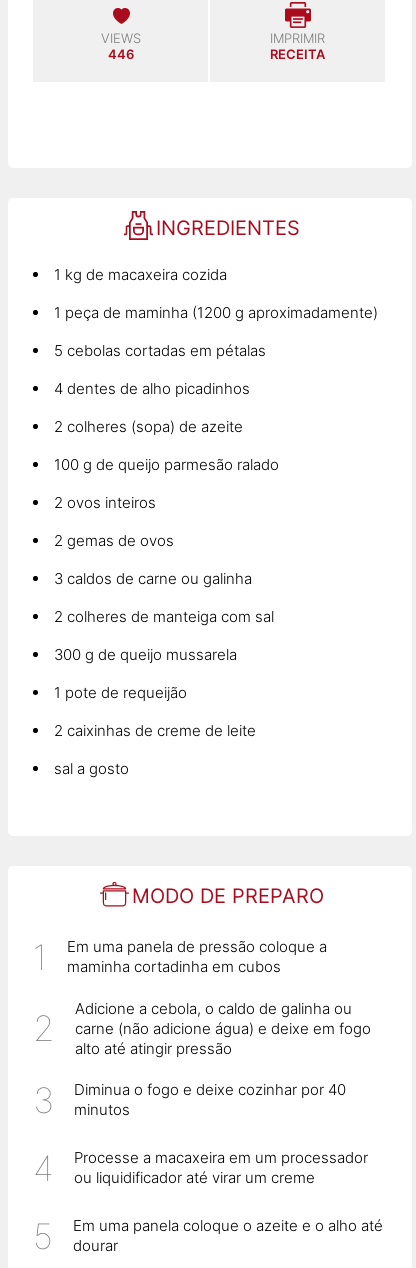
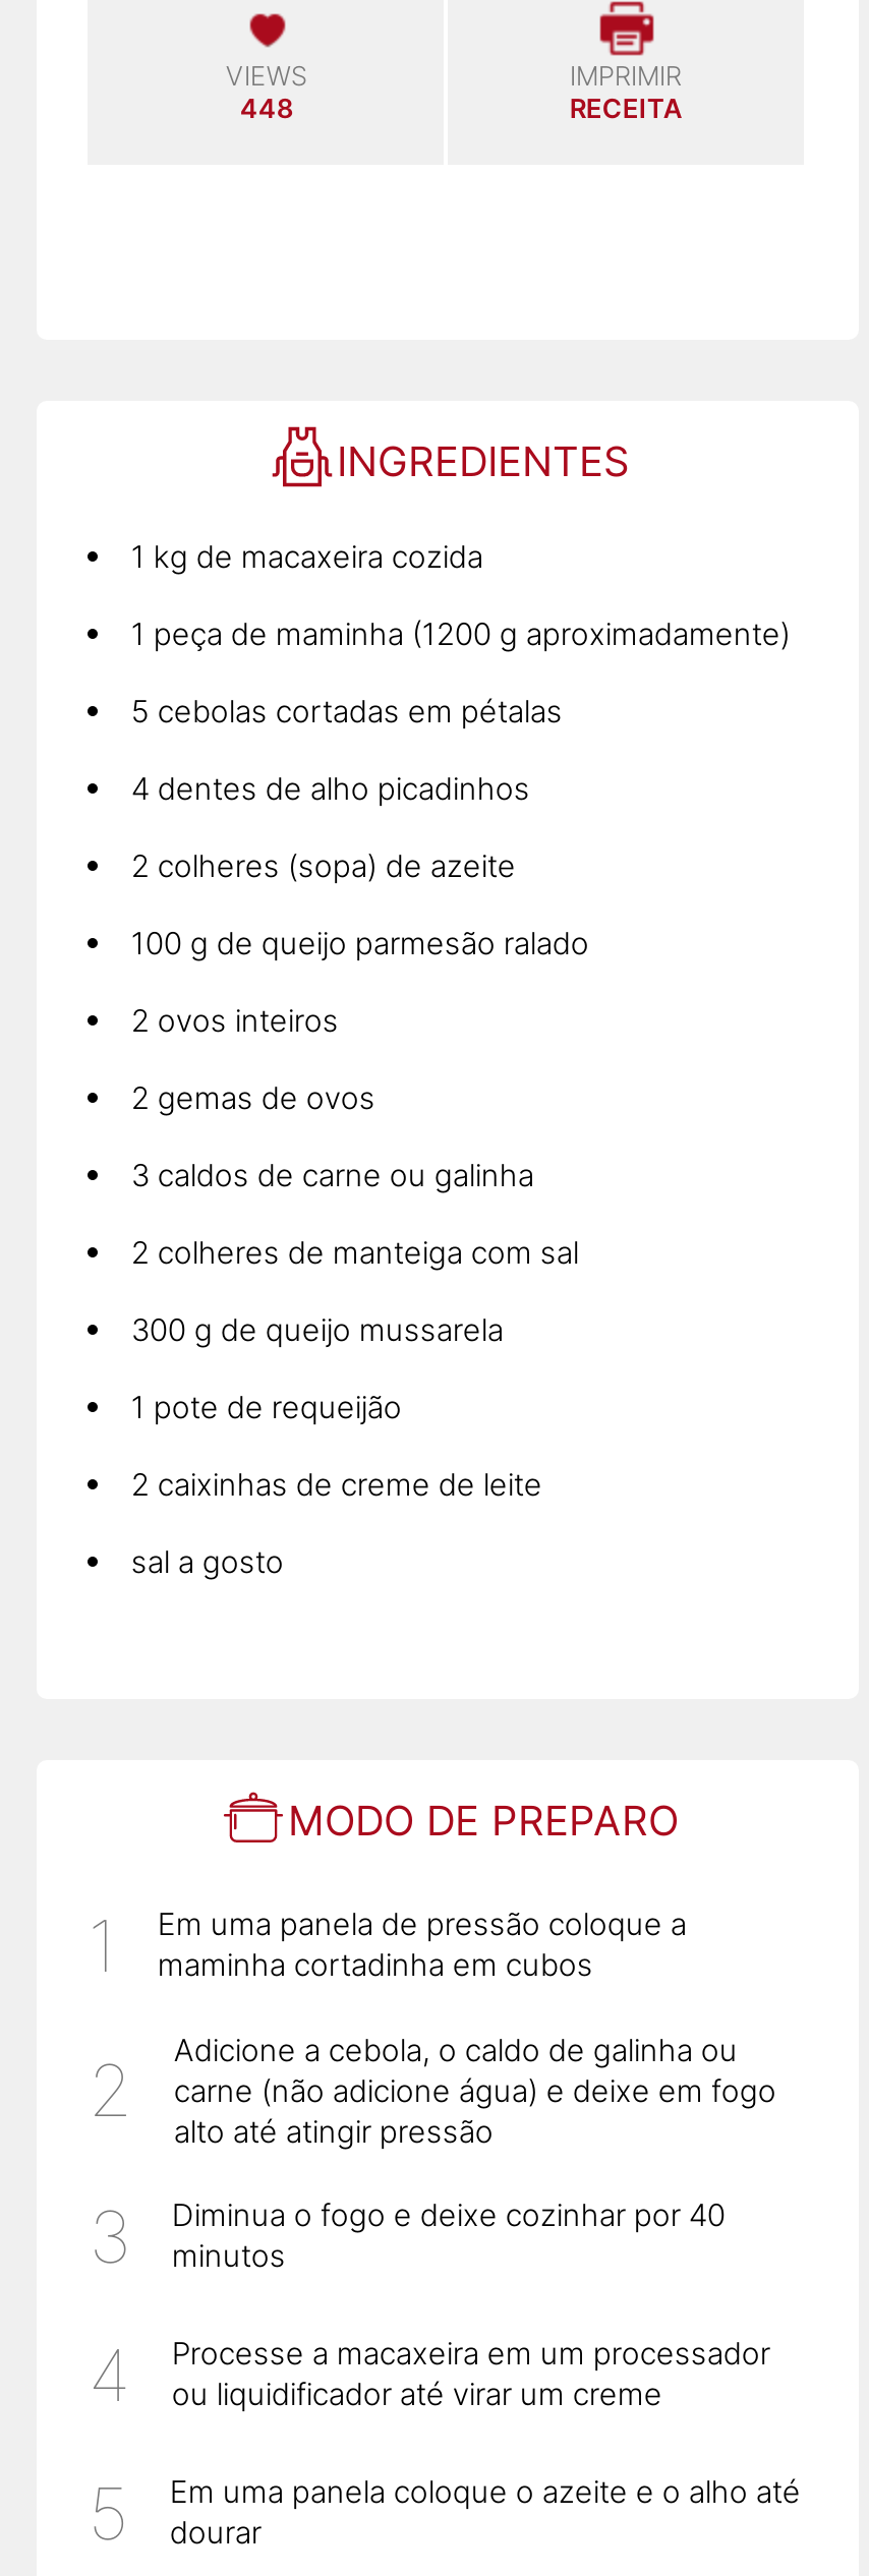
[108,46,134,62] 446 -> [240,91,293,123] 448

